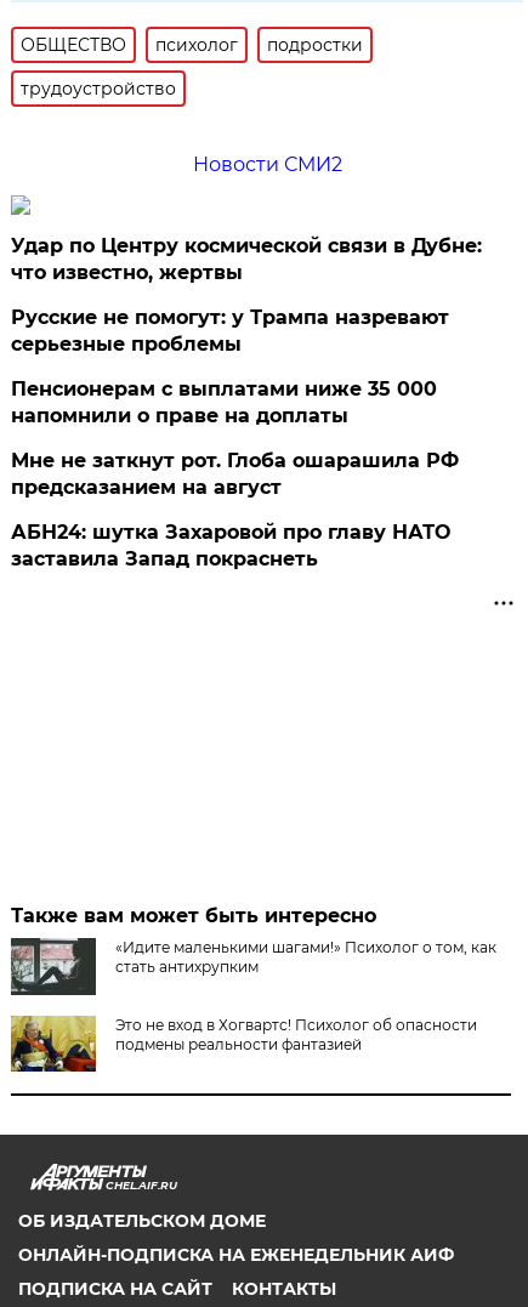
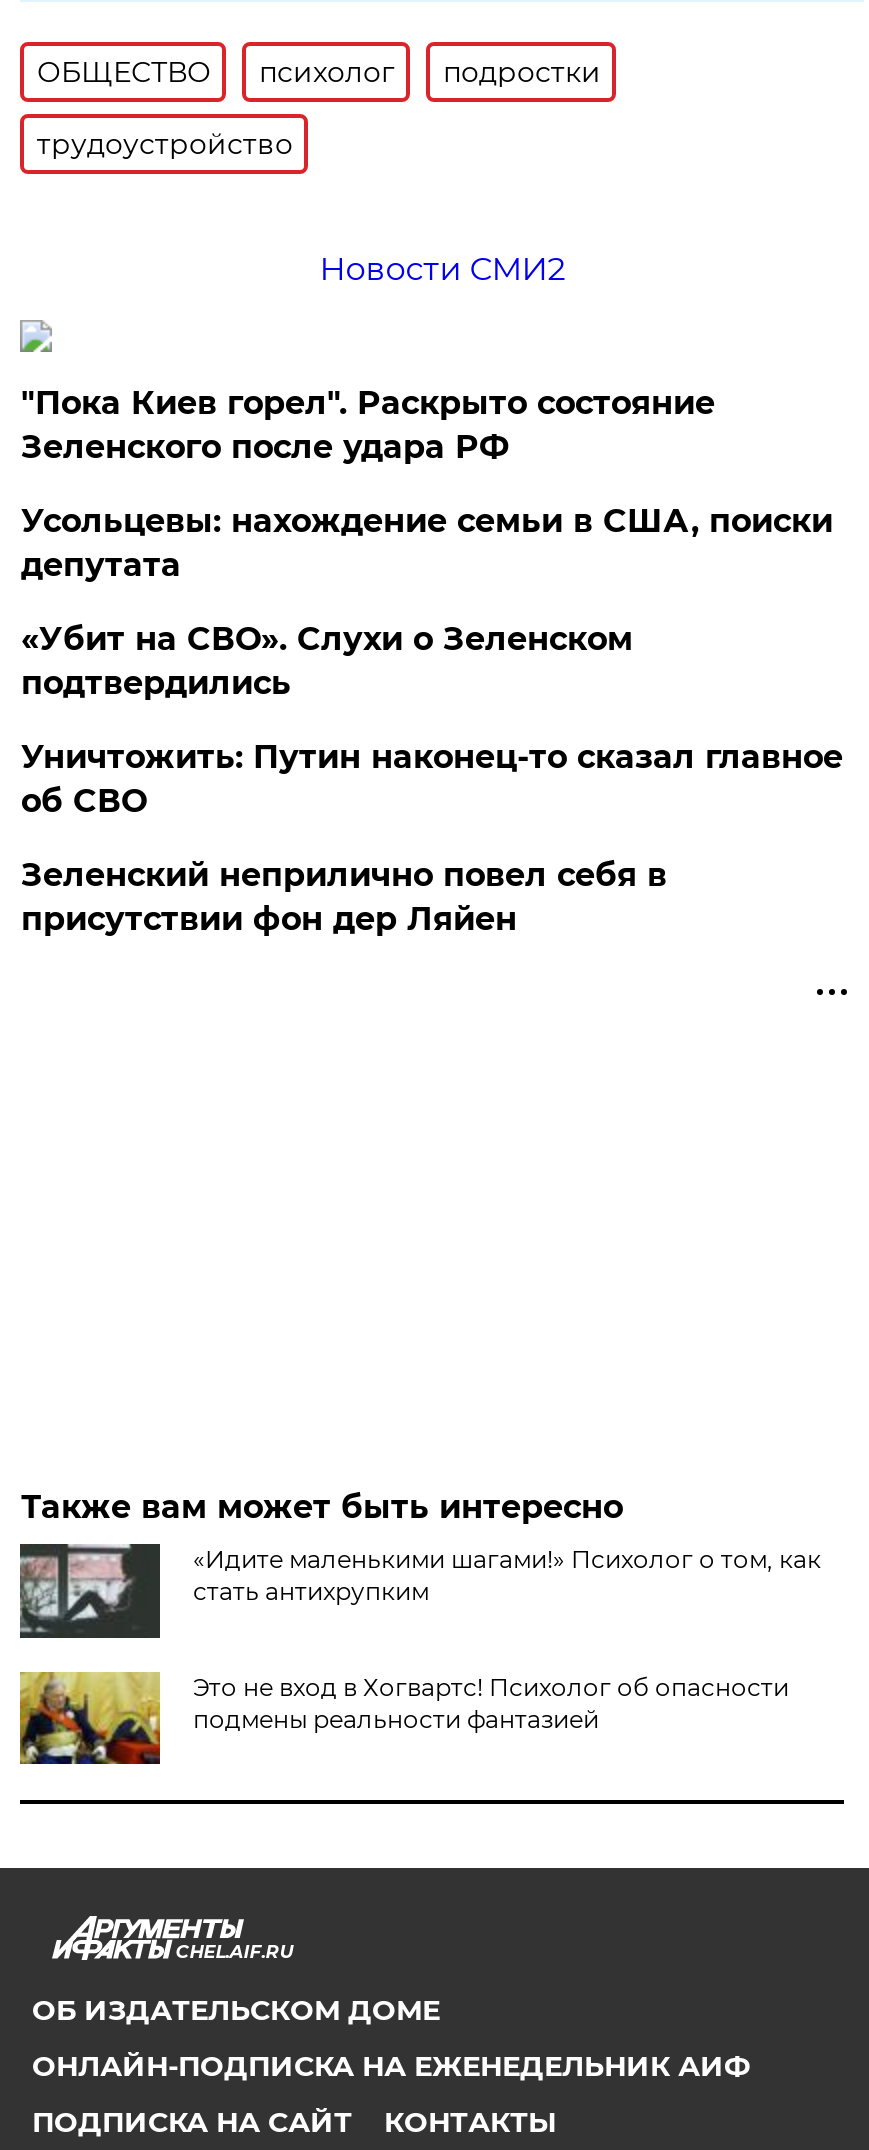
[11,234,482,284] Удар по Центру космической связи в Дубне: | что известно, жертвы -> [21,384,715,466] "Пока Киев горел". Раскрыто состояние | Зеленского после удара РФ
[11,306,450,356] Русские не помогут: у Трампа назревают | серьезные проблемы -> [21,502,833,584] Усольцевы: нахождение семьи в США, поиски | депутата
[11,377,437,427] Пенсионерам с выплатами ниже 35 000 | напомнили о праве на доплаты -> [21,620,633,702] «Убит на СВО». Слухи о Зеленском | подтвердились
[11,449,459,499] Мне не заткнут рот. Глоба ошарашила РФ | предсказанием на август -> [21,738,843,820] Уничтожить: Путин наконец-то сказал главное | об СВО
[11,521,451,570] АБН24: шутка Захаровой про главу НАТО | заставила Запад покраснеть -> [21,856,667,938] Зеленский неприлично повел cебя в | присутствии фон дер Ляйен

